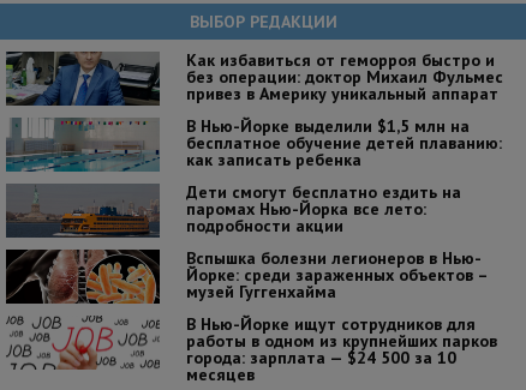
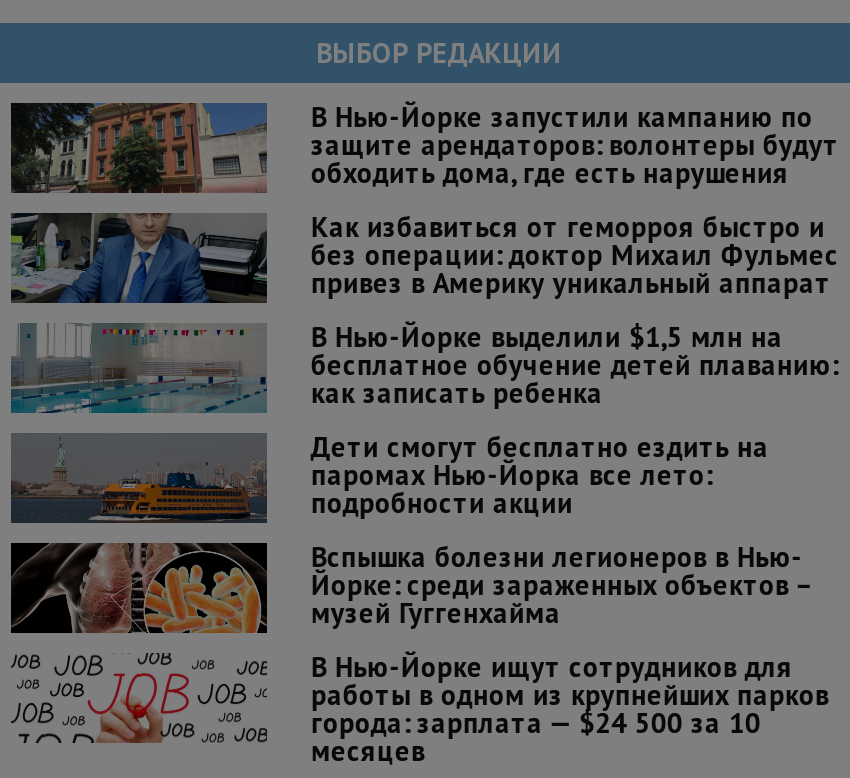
none -> [9,100,839,194] [image] | В Нью-Йорке запустили кампанию по | защите арендаторов: волонтеры будут | обходить дома, где есть нарушения

